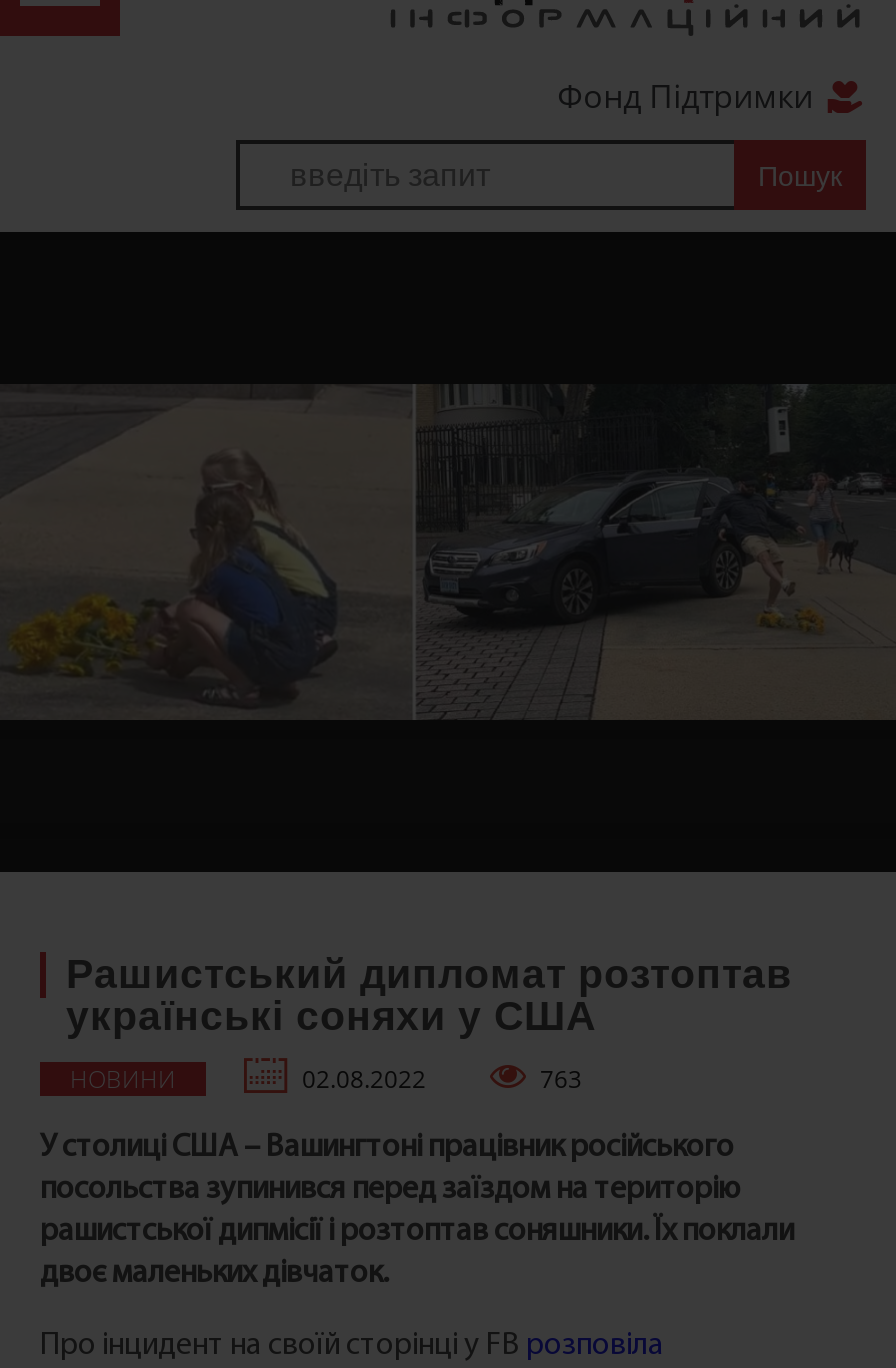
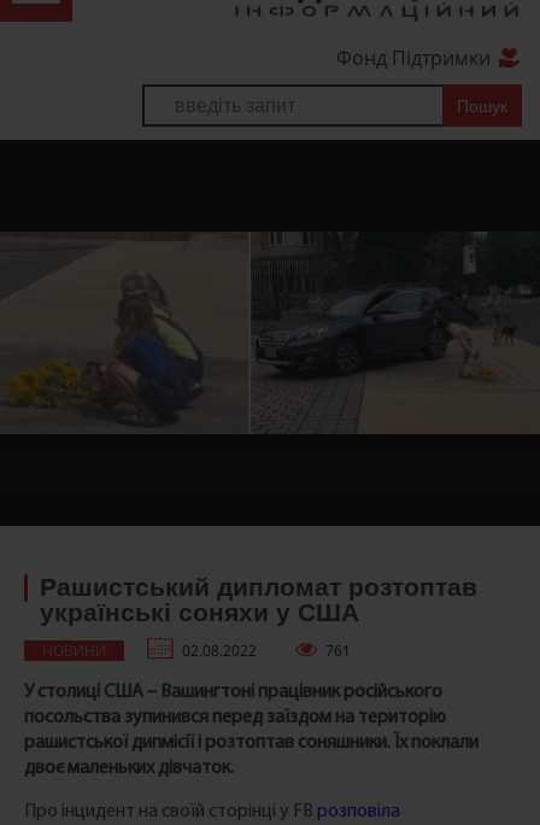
[540,1062,582,1096] 763 -> [325,640,351,661] 761

